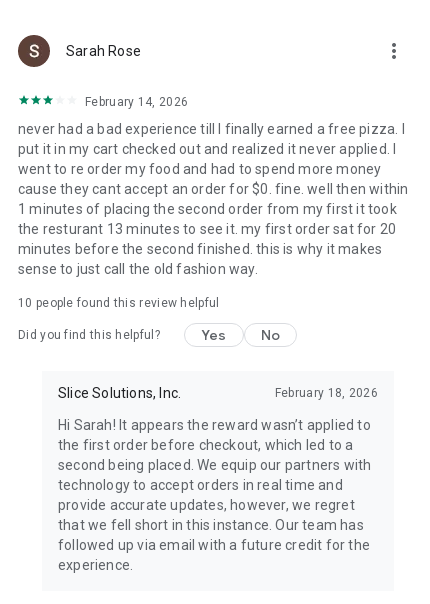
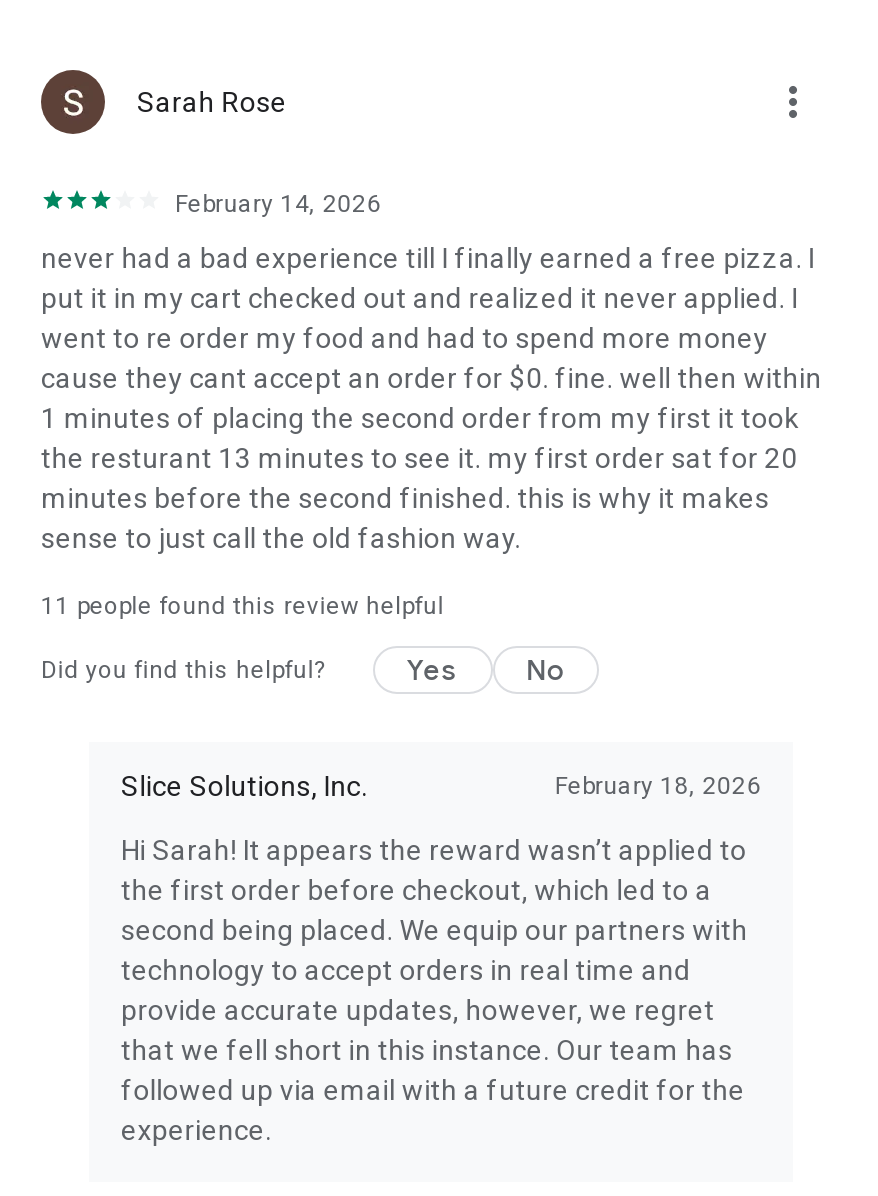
[18,296,219,310] 10 people found this review helpful -> [41,592,444,620] 11 people found this review helpful

